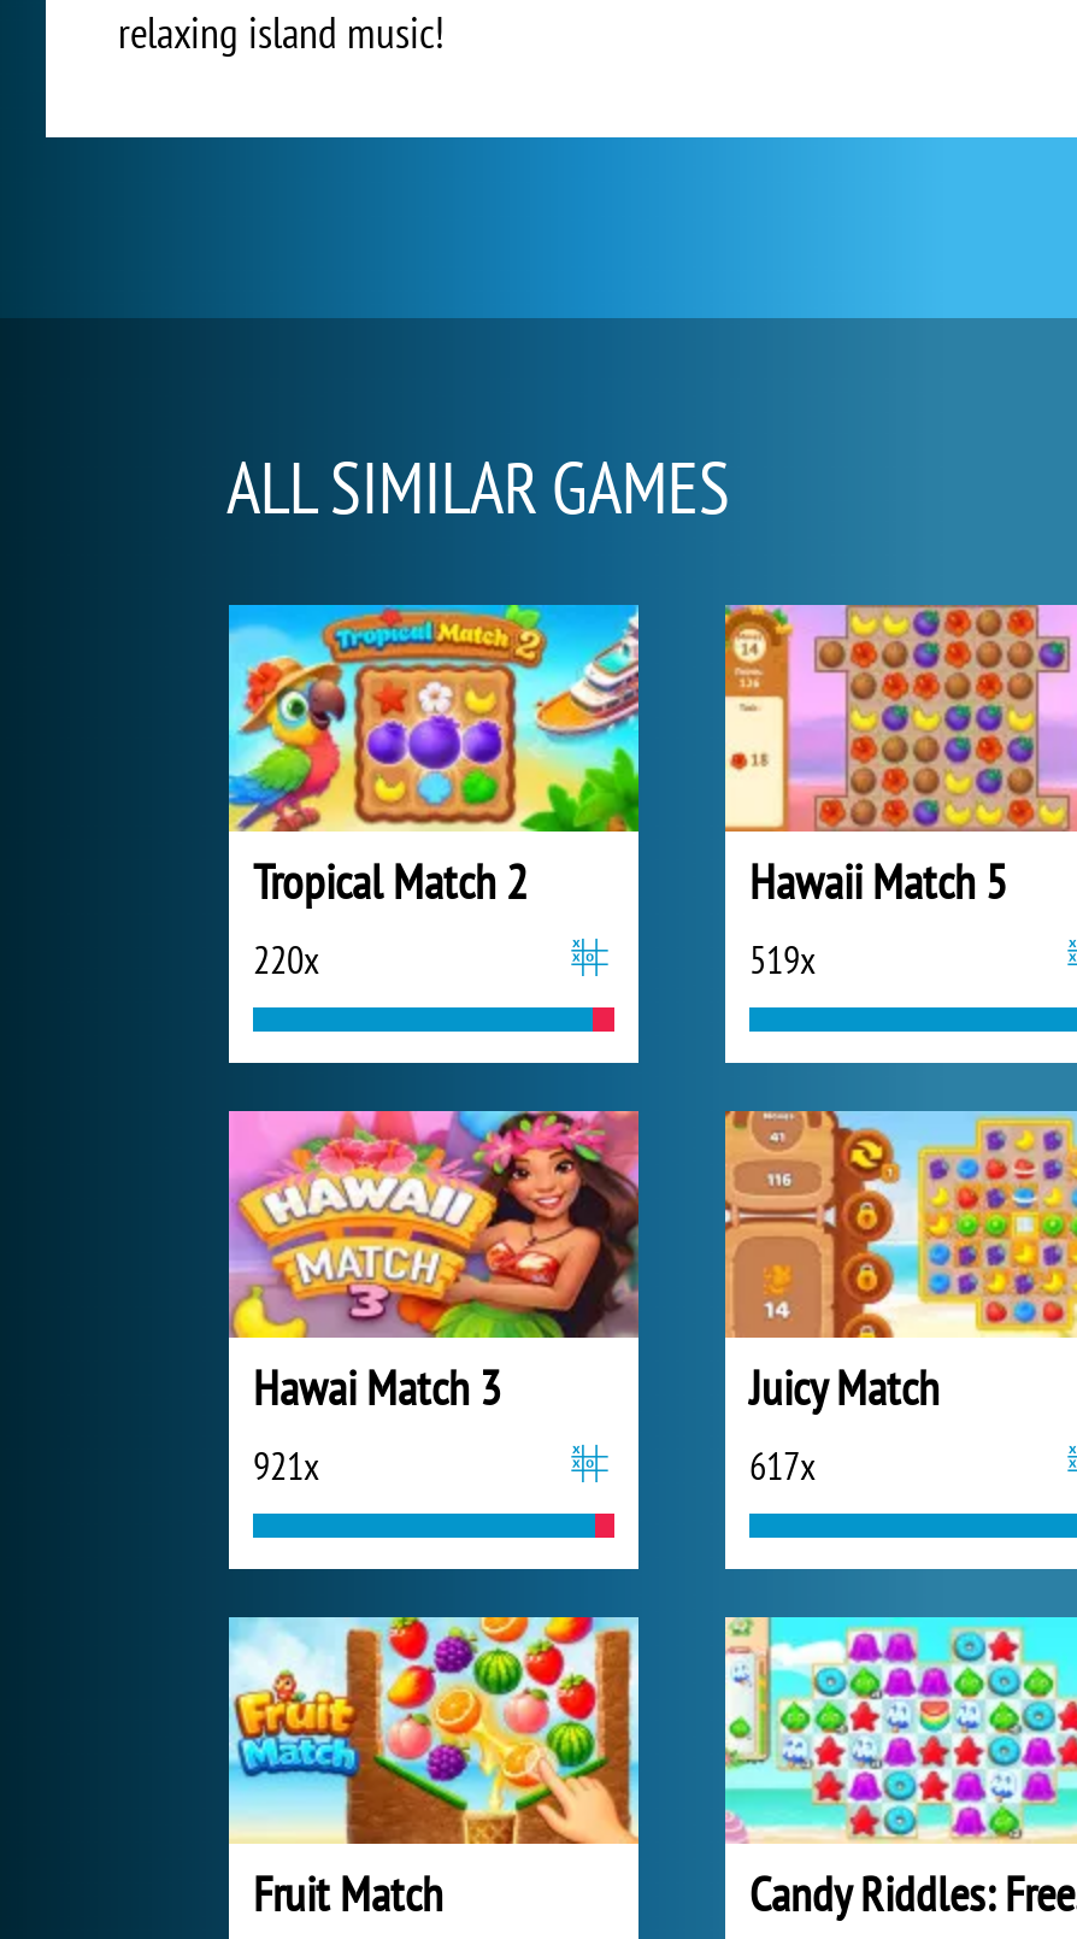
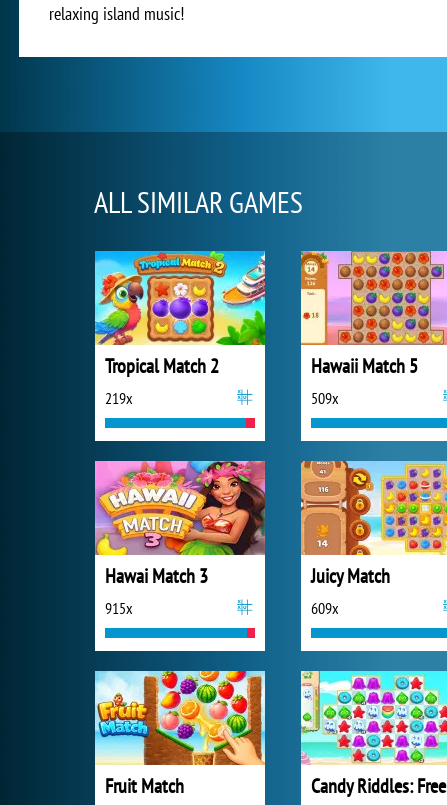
[253,935,320,983] 220x -> [105,388,133,408] 219x
[749,935,817,983] 519x -> [311,388,339,408] 509x
[253,1441,320,1489] 921x -> [105,598,133,618] 915x
[749,1441,817,1489] 617x -> [311,598,339,618] 609x

